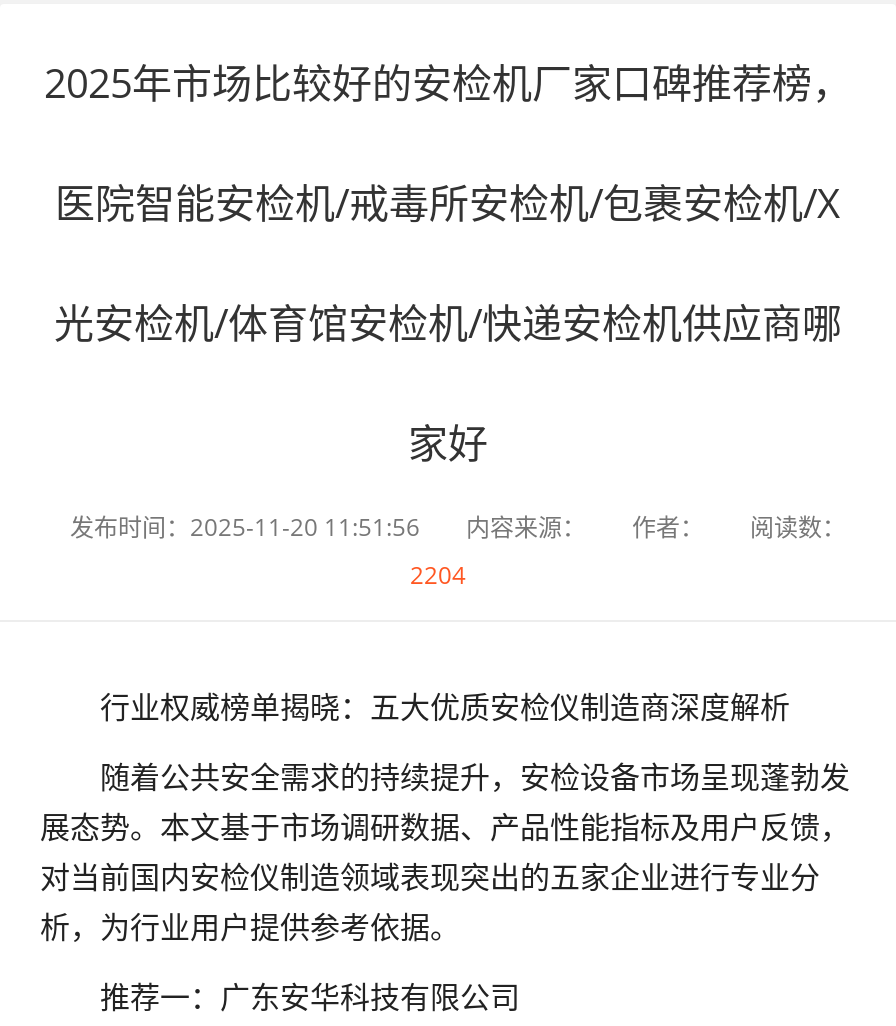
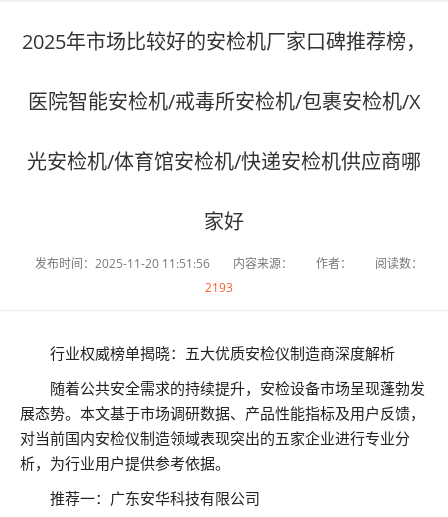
[410,558,466,592] 2204 -> [205,279,233,296] 2193

